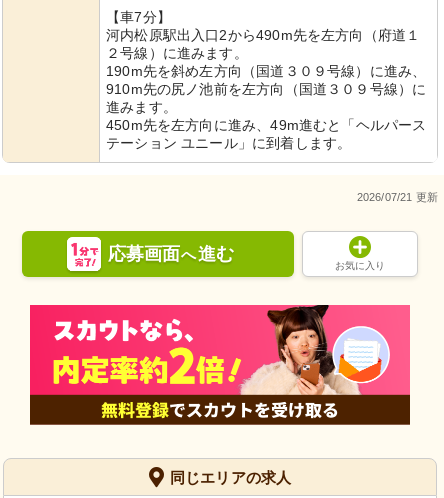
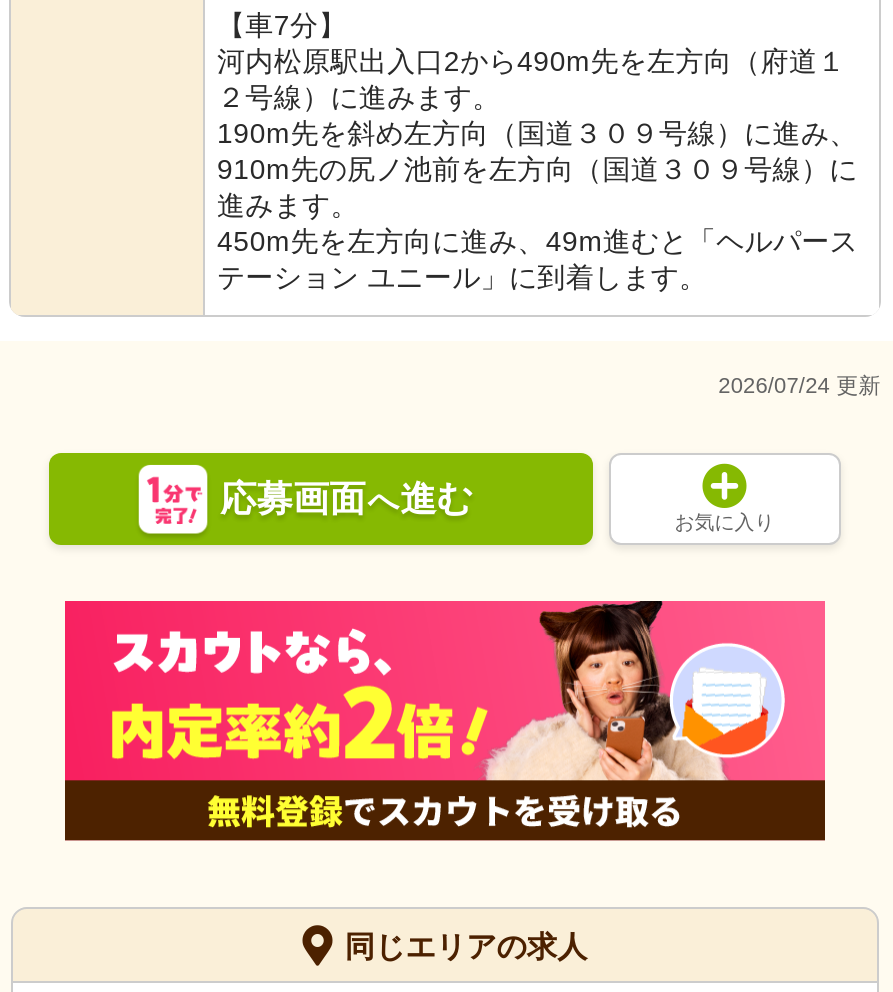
[357,191,438,203] 2026/07/21 更新 -> [718,373,881,397] 2026/07/24 更新

